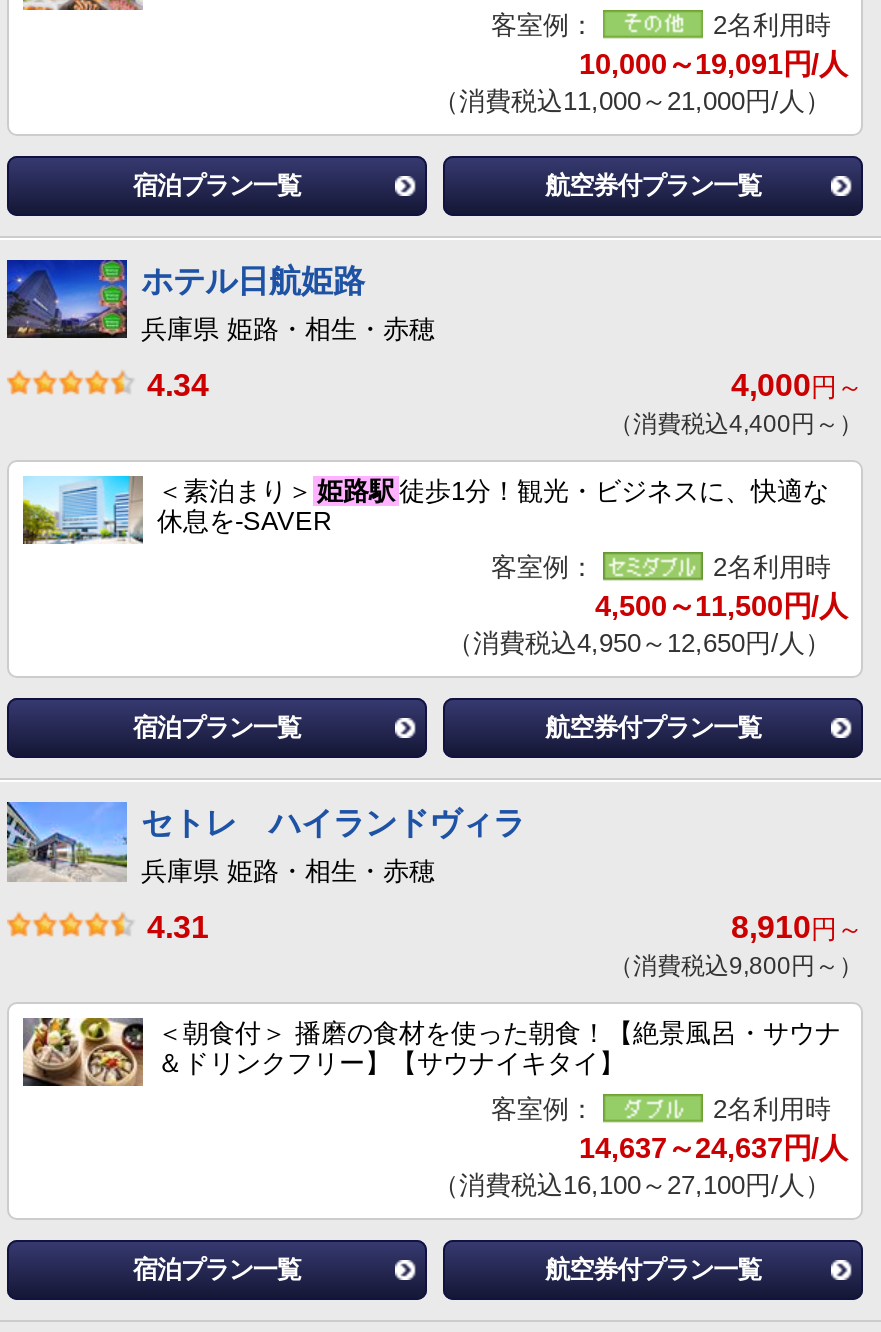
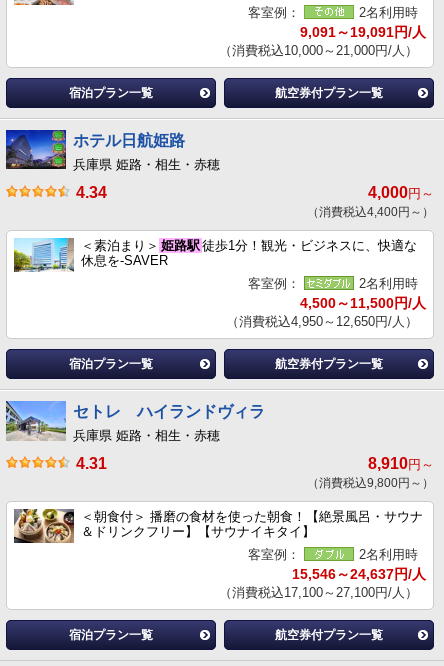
[579,48,847,80] 10,000～19,091円/人 -> [300,24,426,40] 9,091～19,091円/人
[433,86,831,116] （消費税込11,000～21,000円/人） -> [219,43,418,58] （消費税込10,000～21,000円/人）
[579,1132,847,1164] 14,637～24,637円/人 -> [292,566,426,582] 15,546～24,637円/人
[433,1170,831,1200] （消費税込16,100～27,100円/人） -> [219,585,418,600] （消費税込17,100～27,100円/人）

